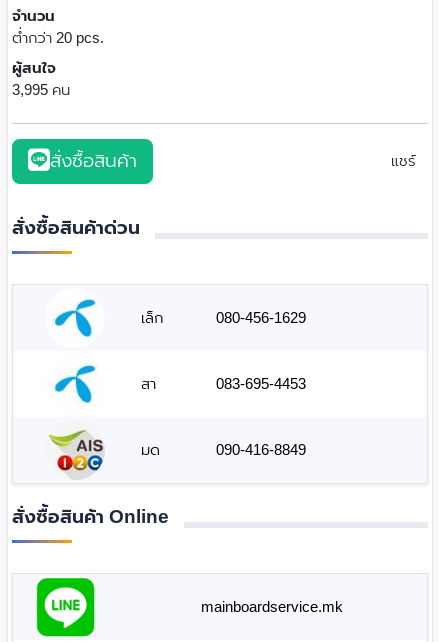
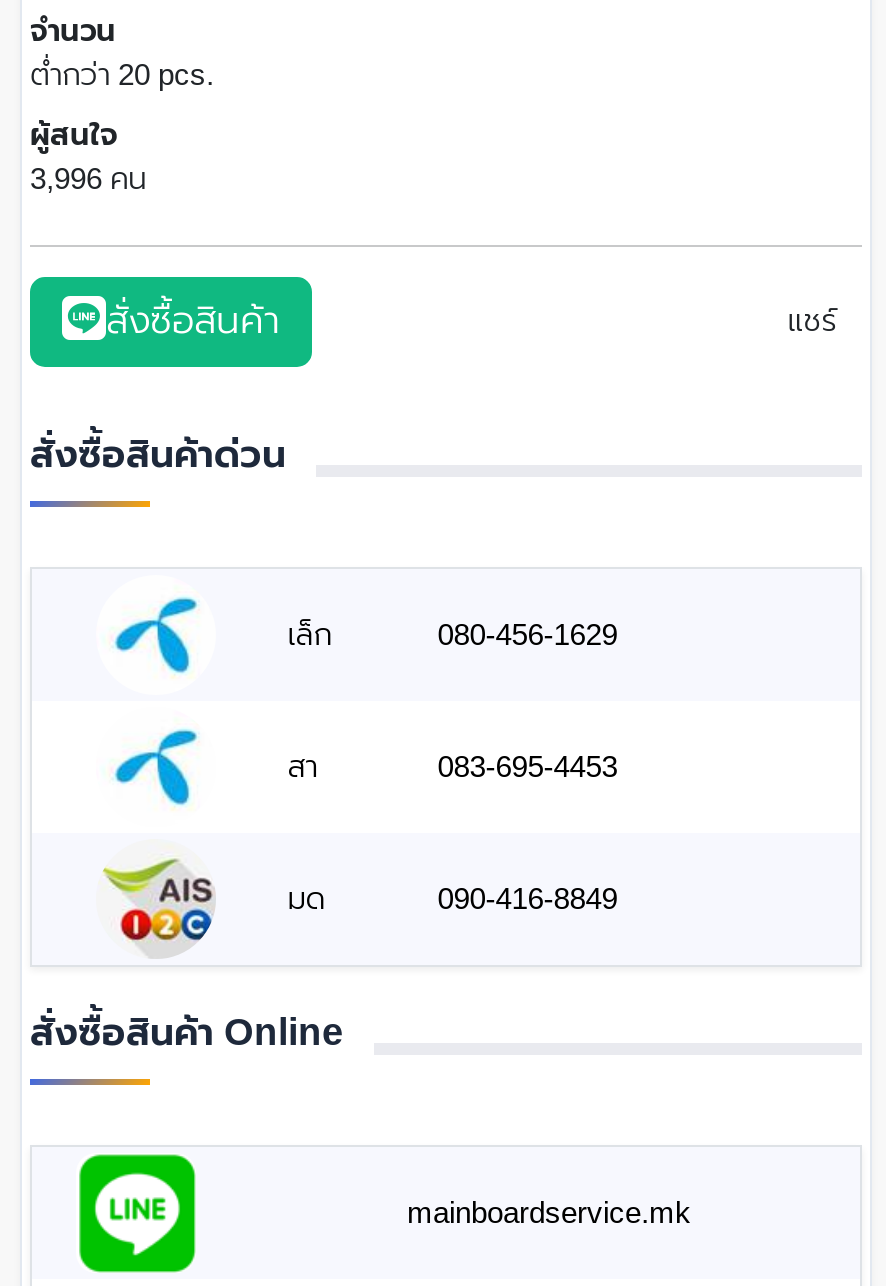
[12,81,70,98] 3,995 คน -> [30,160,146,194] 3,996 คน

